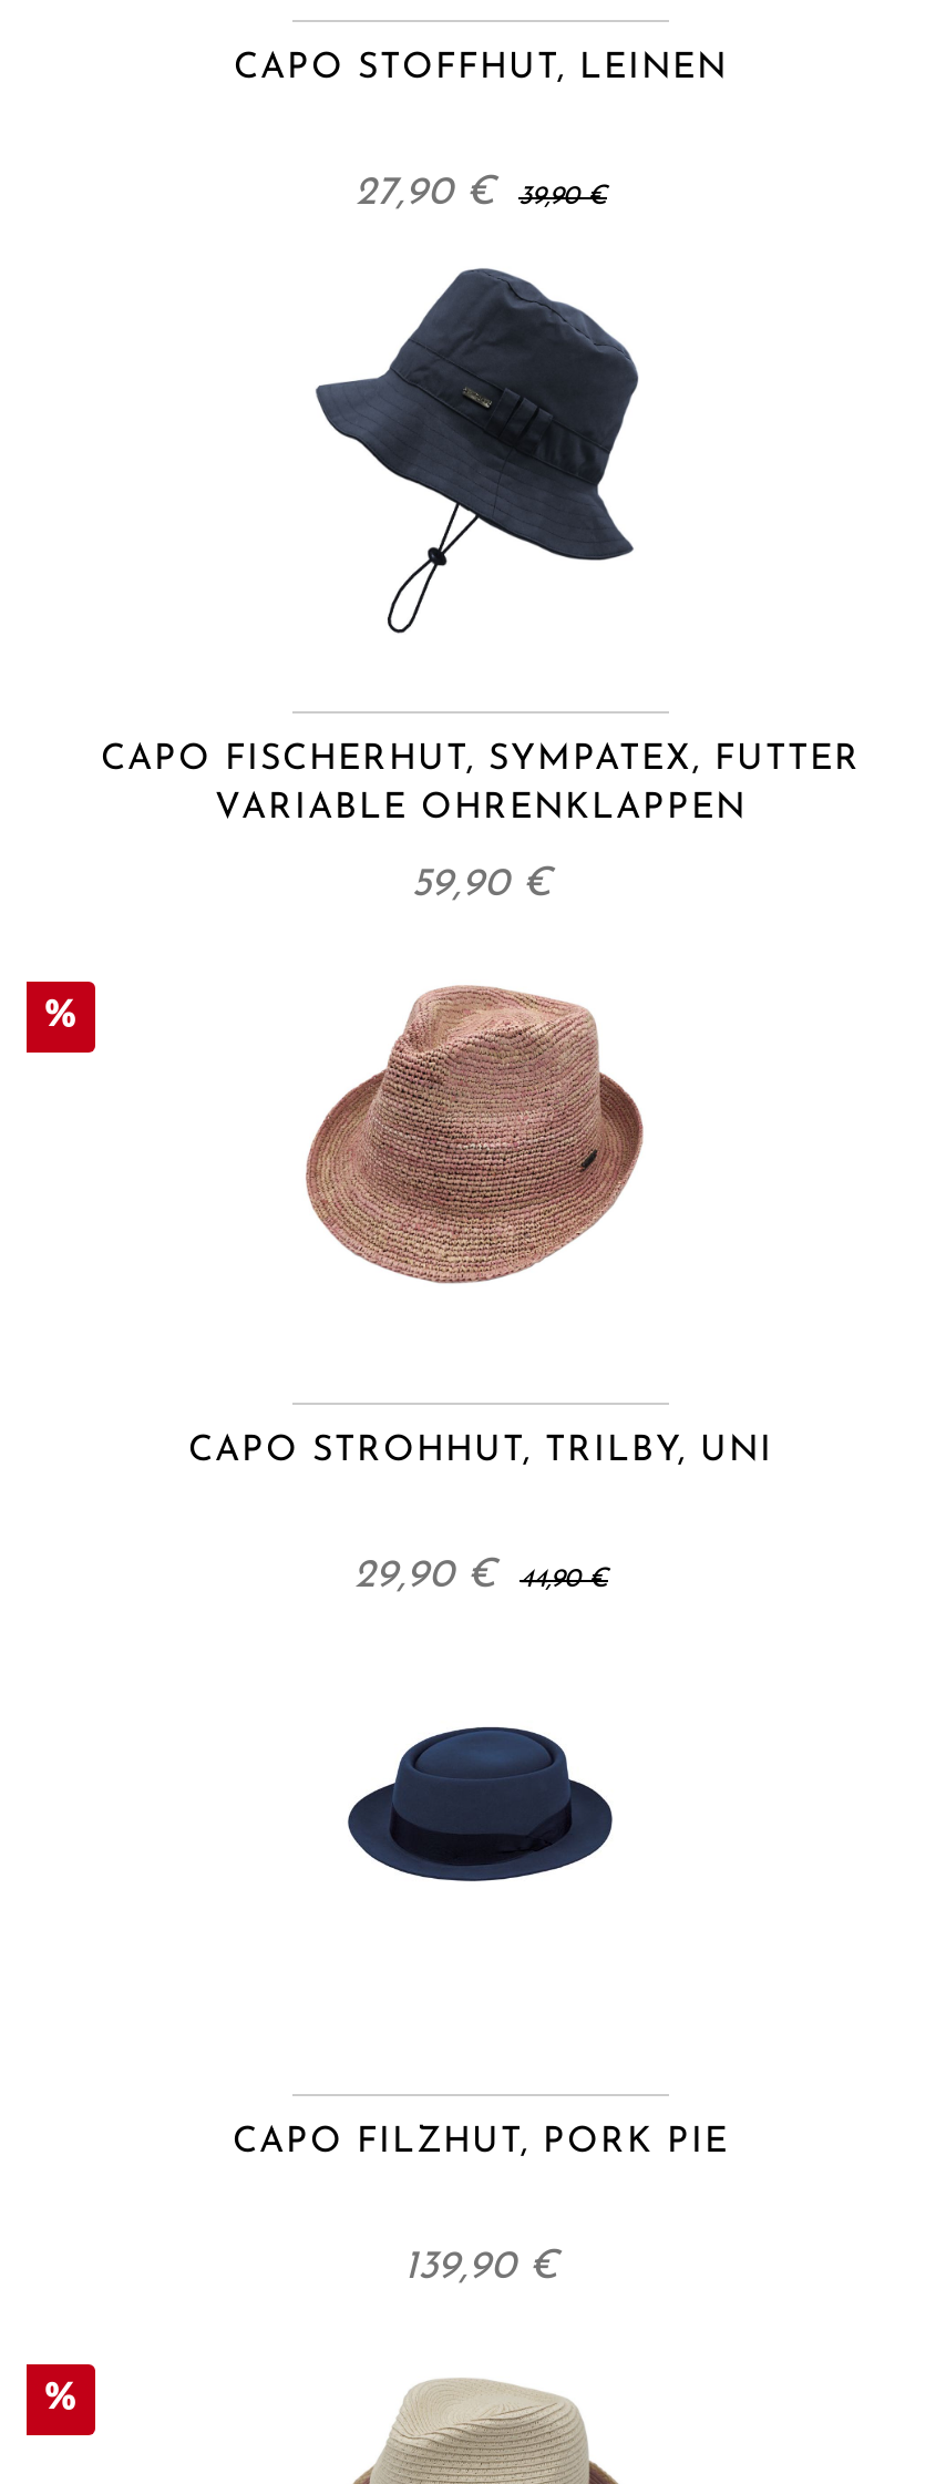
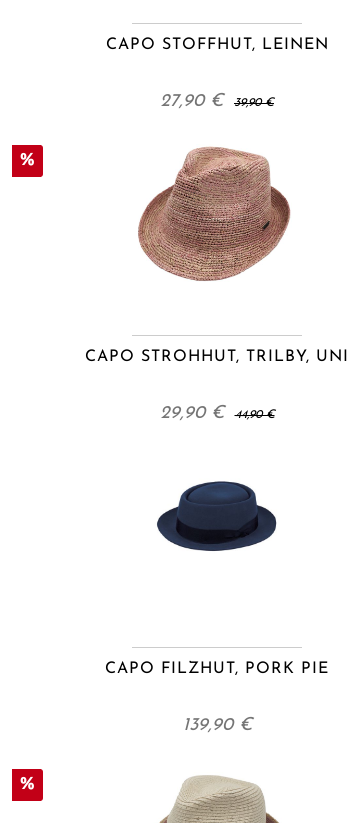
[315,266,640,636] [image] -> none
[101,742,861,906] CAPO FISCHERHUT, SYMPATEX, FUTTER | VARIABLE OHRENKLAPPEN | 59,90 € -> none

